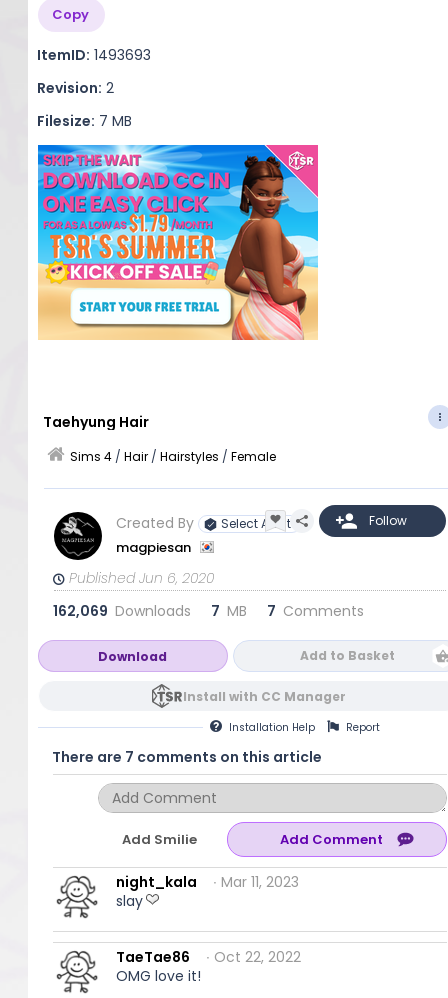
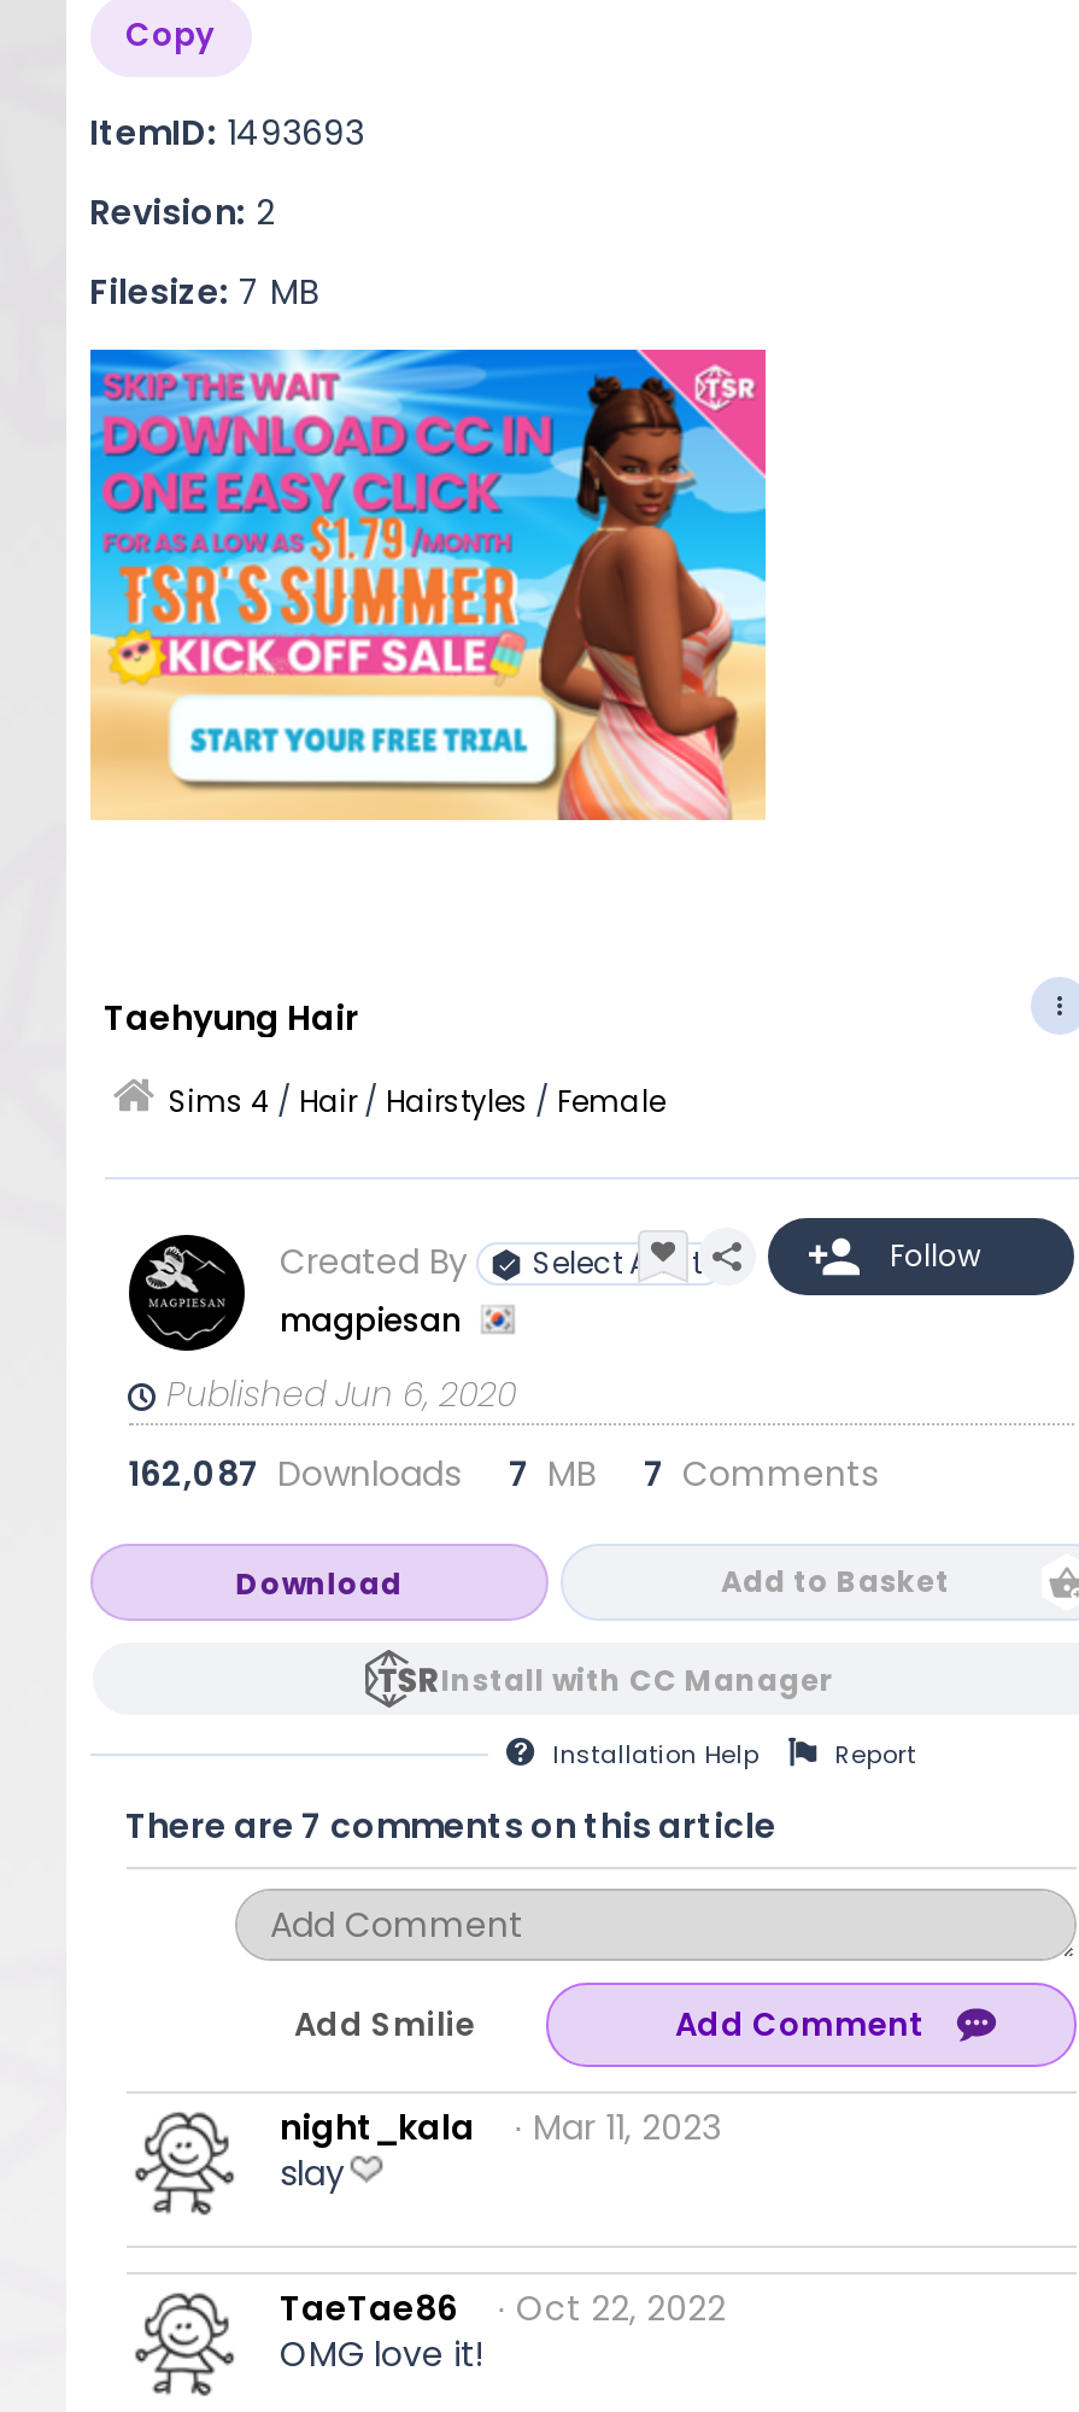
[53,601,364,621] 162,069 Downloads 7 MB 7 Comments -> [128,1449,878,1497] 162,087 Downloads 7 MB 7 Comments

